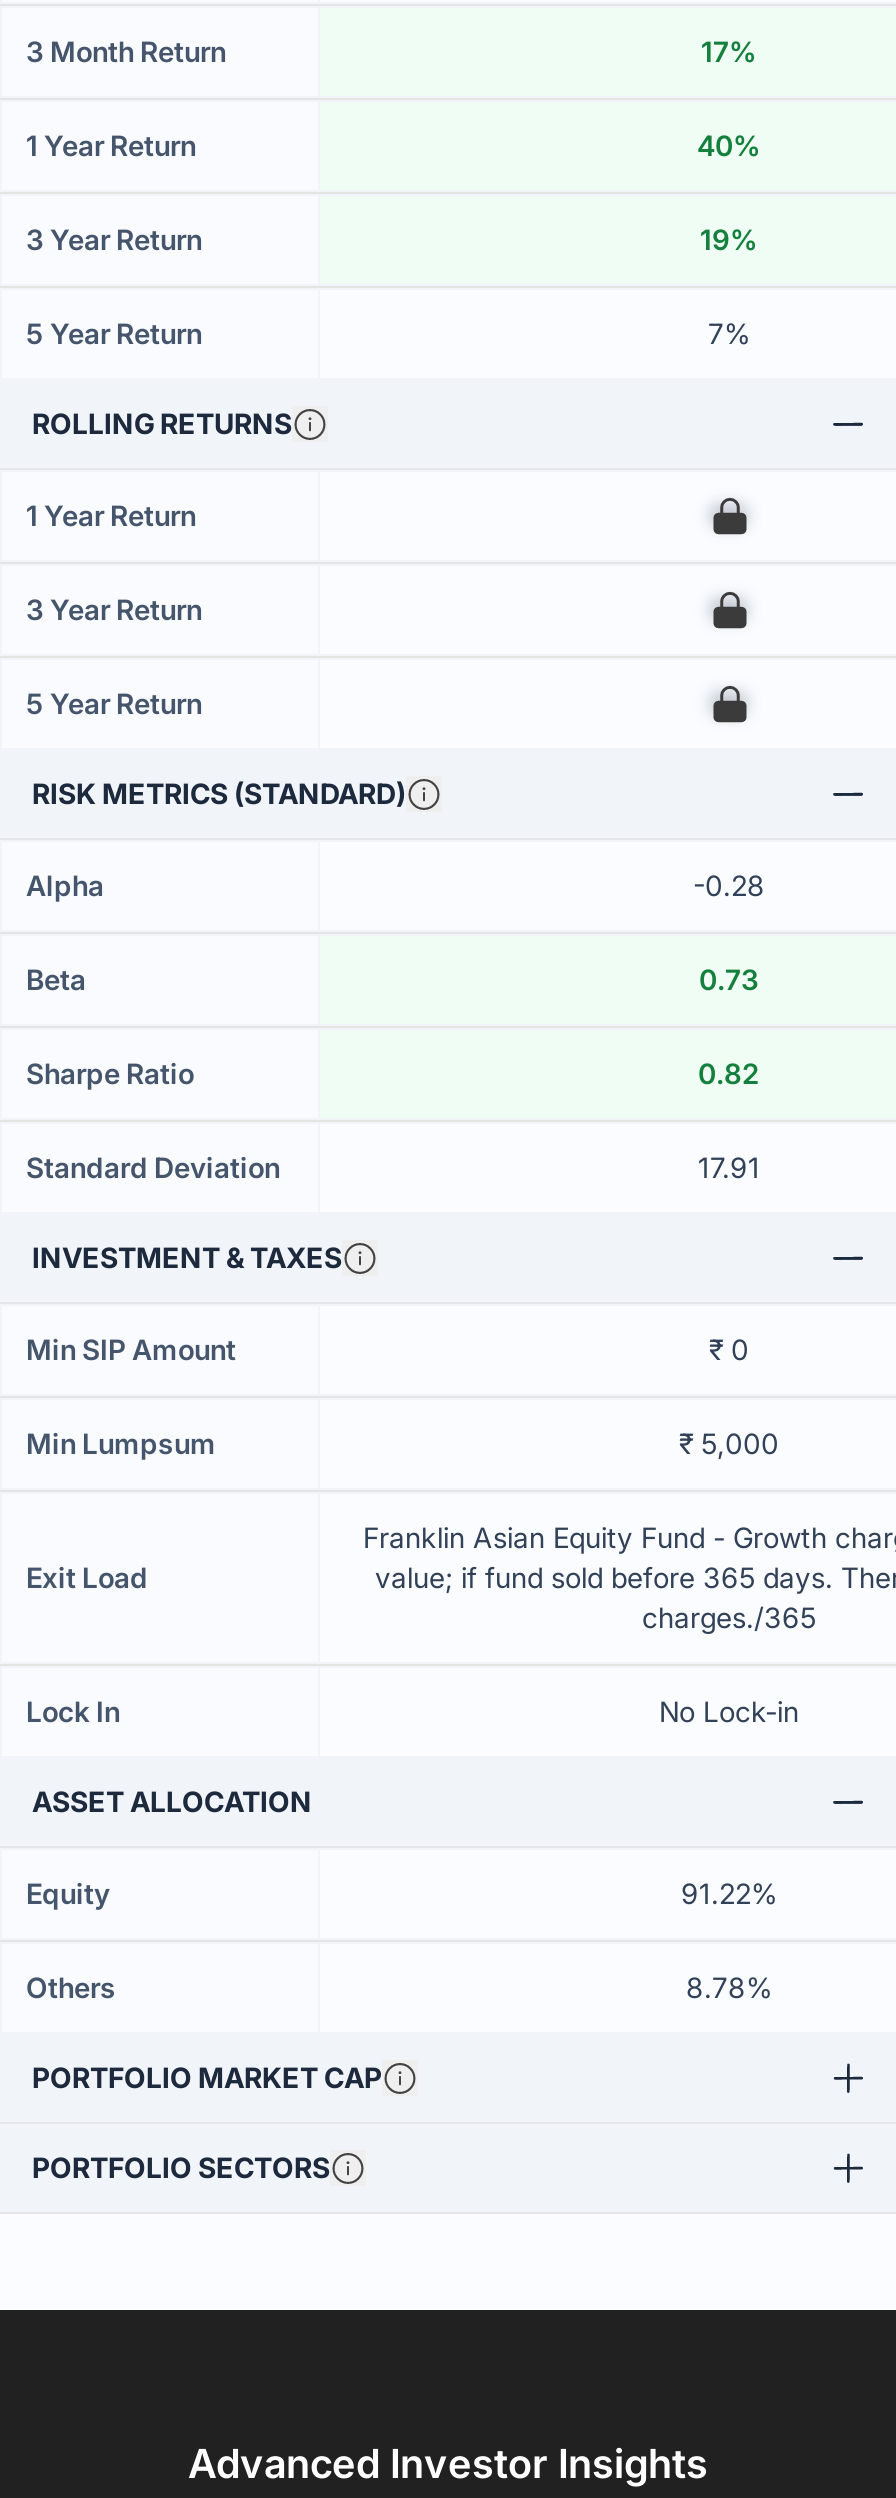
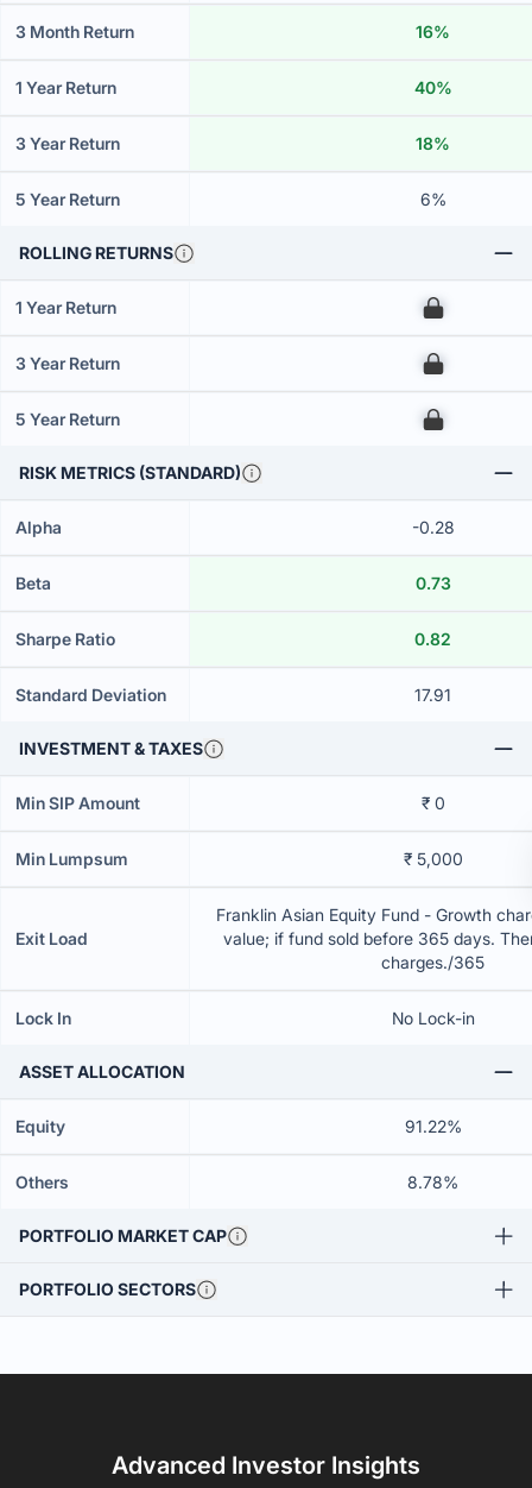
[701,34,757,68] 17% -> [416,21,450,42] 16%
[700,222,758,256] 19% -> [416,133,450,153] 18%
[708,316,750,350] 7% -> [420,189,446,209] 6%

